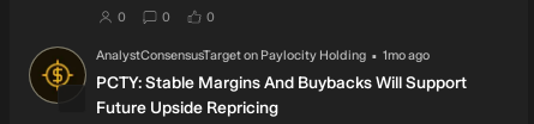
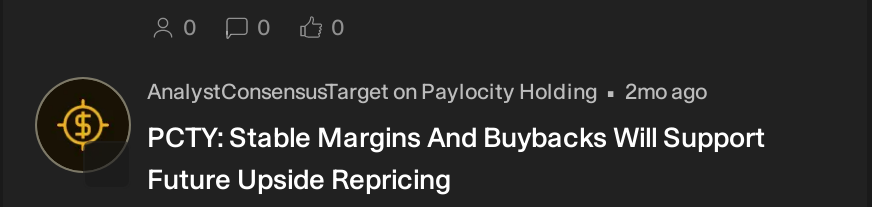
[383,48,430,63] 1mo ago -> [625,79,707,105] 2mo ago

